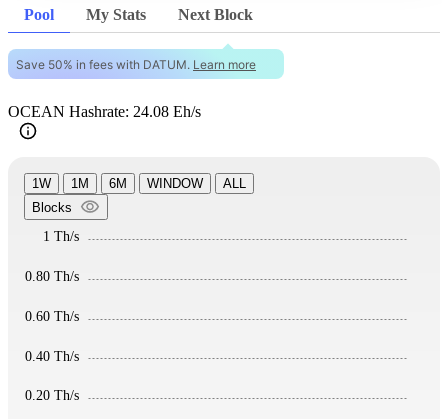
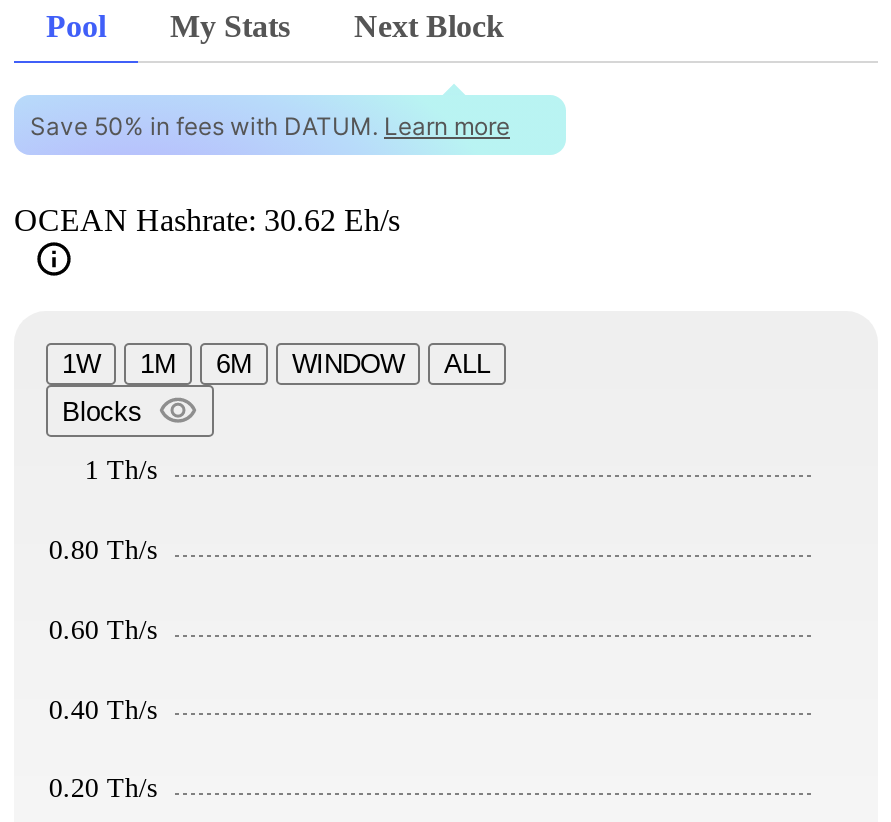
[8,103,201,120] OCEAN Hashrate: 24.08 Eh/s -> [14,203,400,237] OCEAN Hashrate: 30.62 Eh/s

